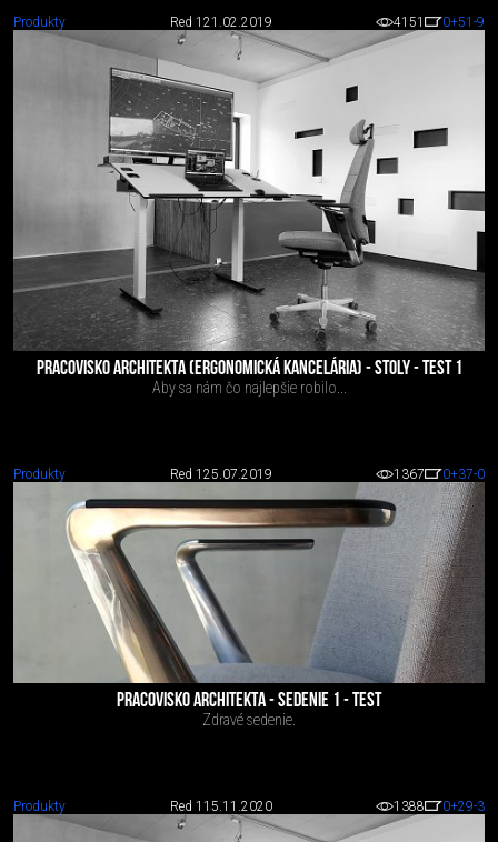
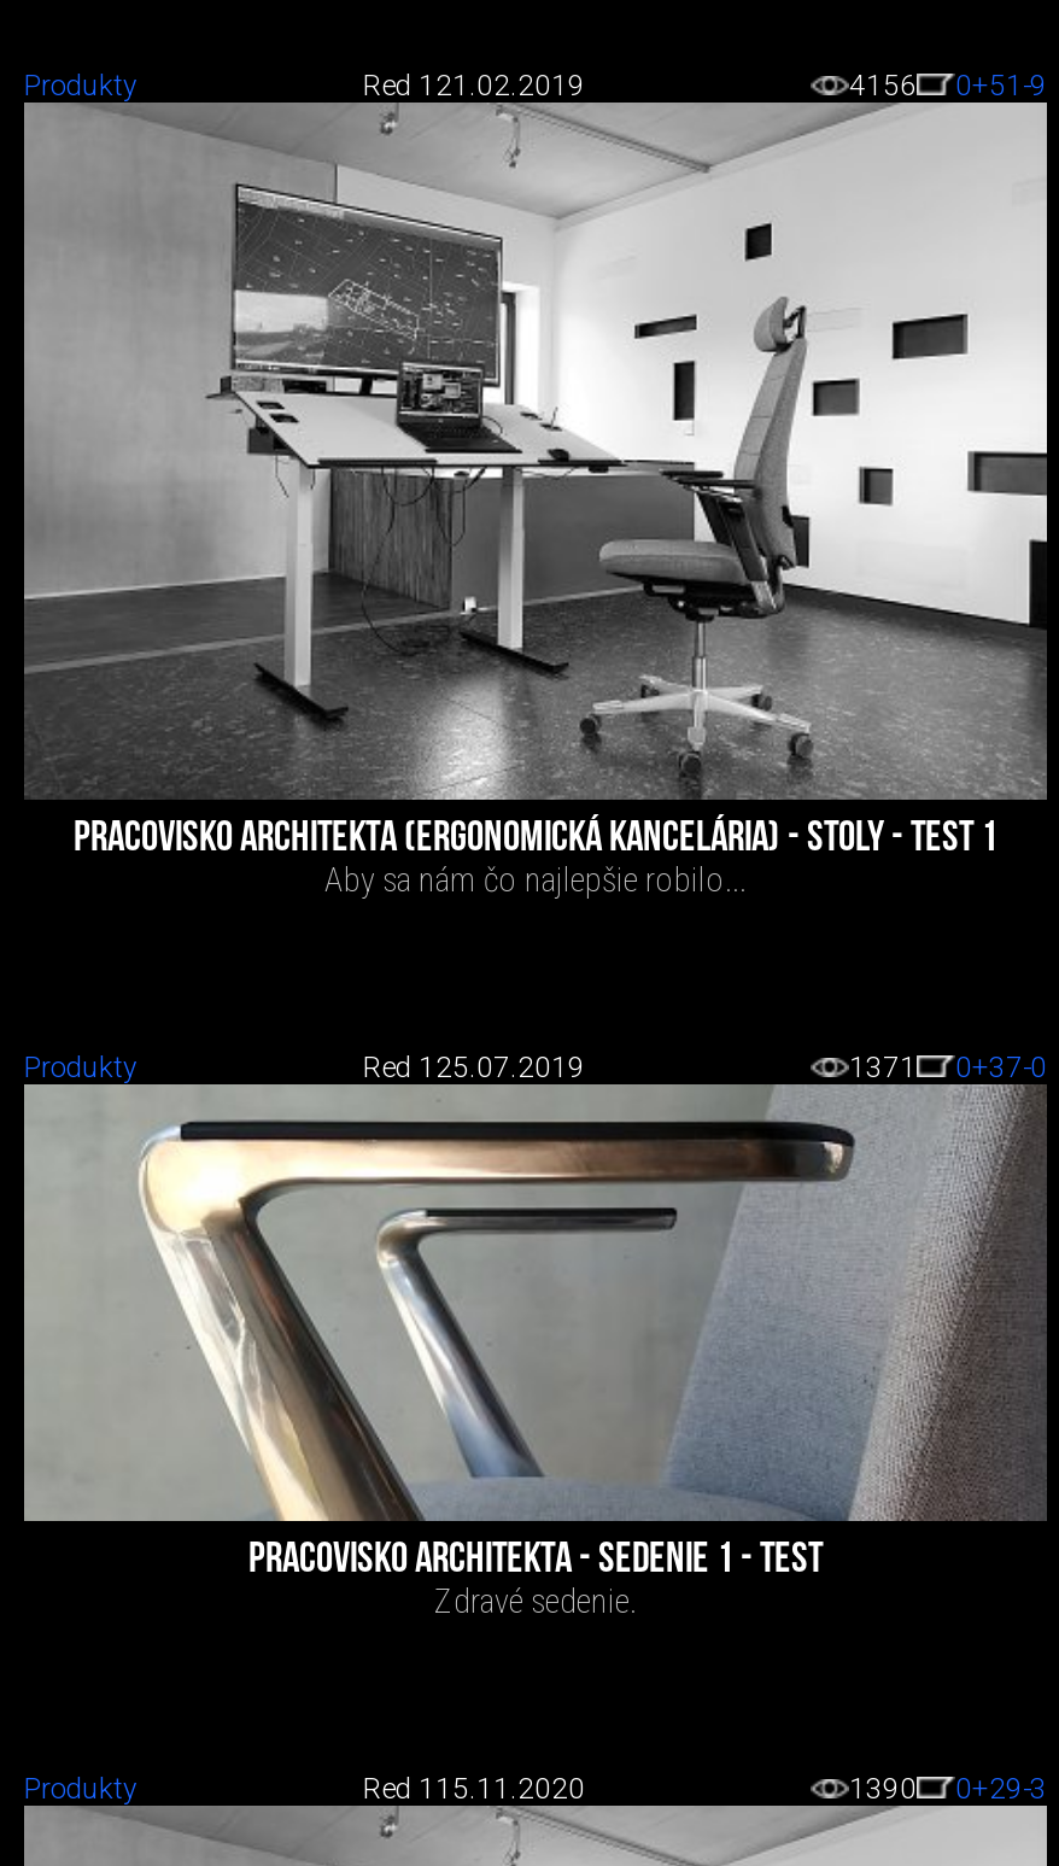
[394,14,485,30] 4151 0+51 -9 -> [849,69,1047,103] 4156 0+51 -9
[394,466,485,482] 1367 0+37-0 -> [849,1050,1047,1084] 1371 0+37-0
[394,798,485,814] 1388 0+29-3 -> [849,1771,1047,1805] 1390 0+29-3

